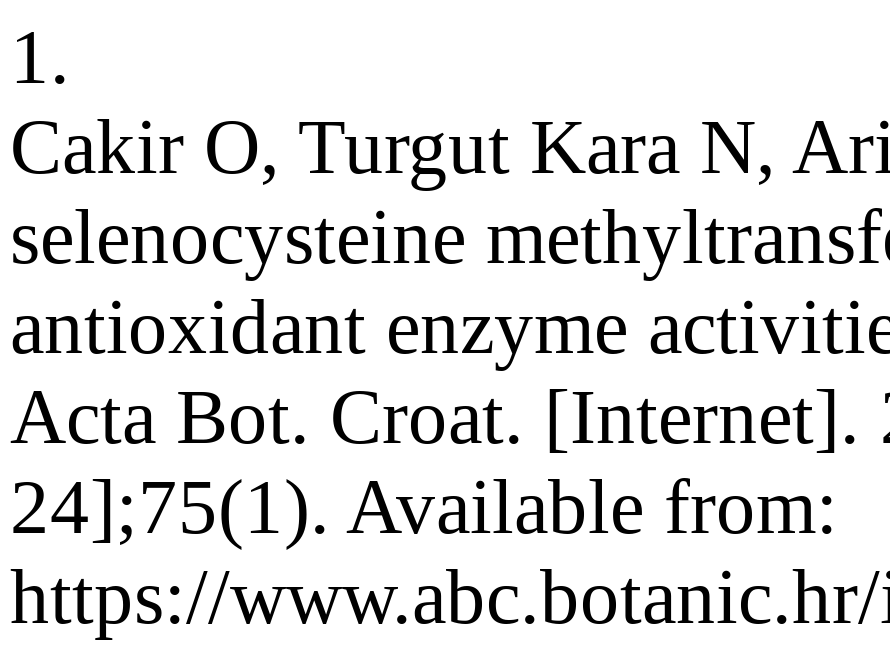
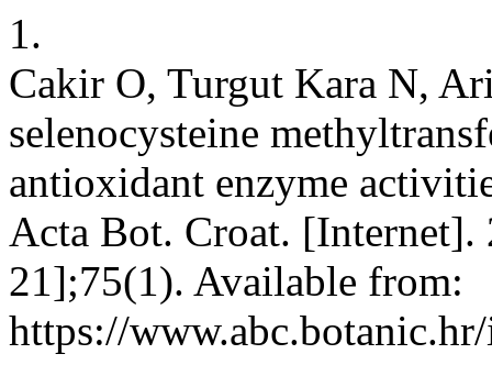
[10,463,838,549] 24];75(1). Available from: -> [9,257,463,305] 21];75(1). Available from:

